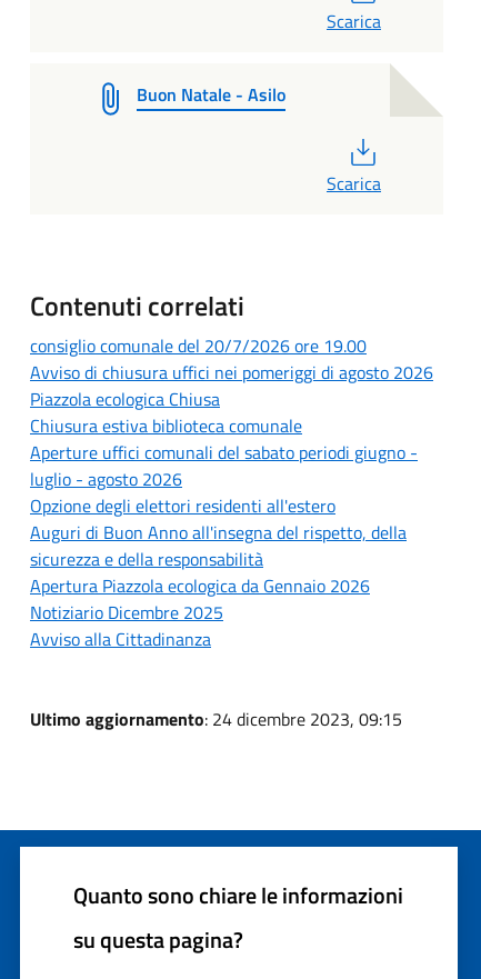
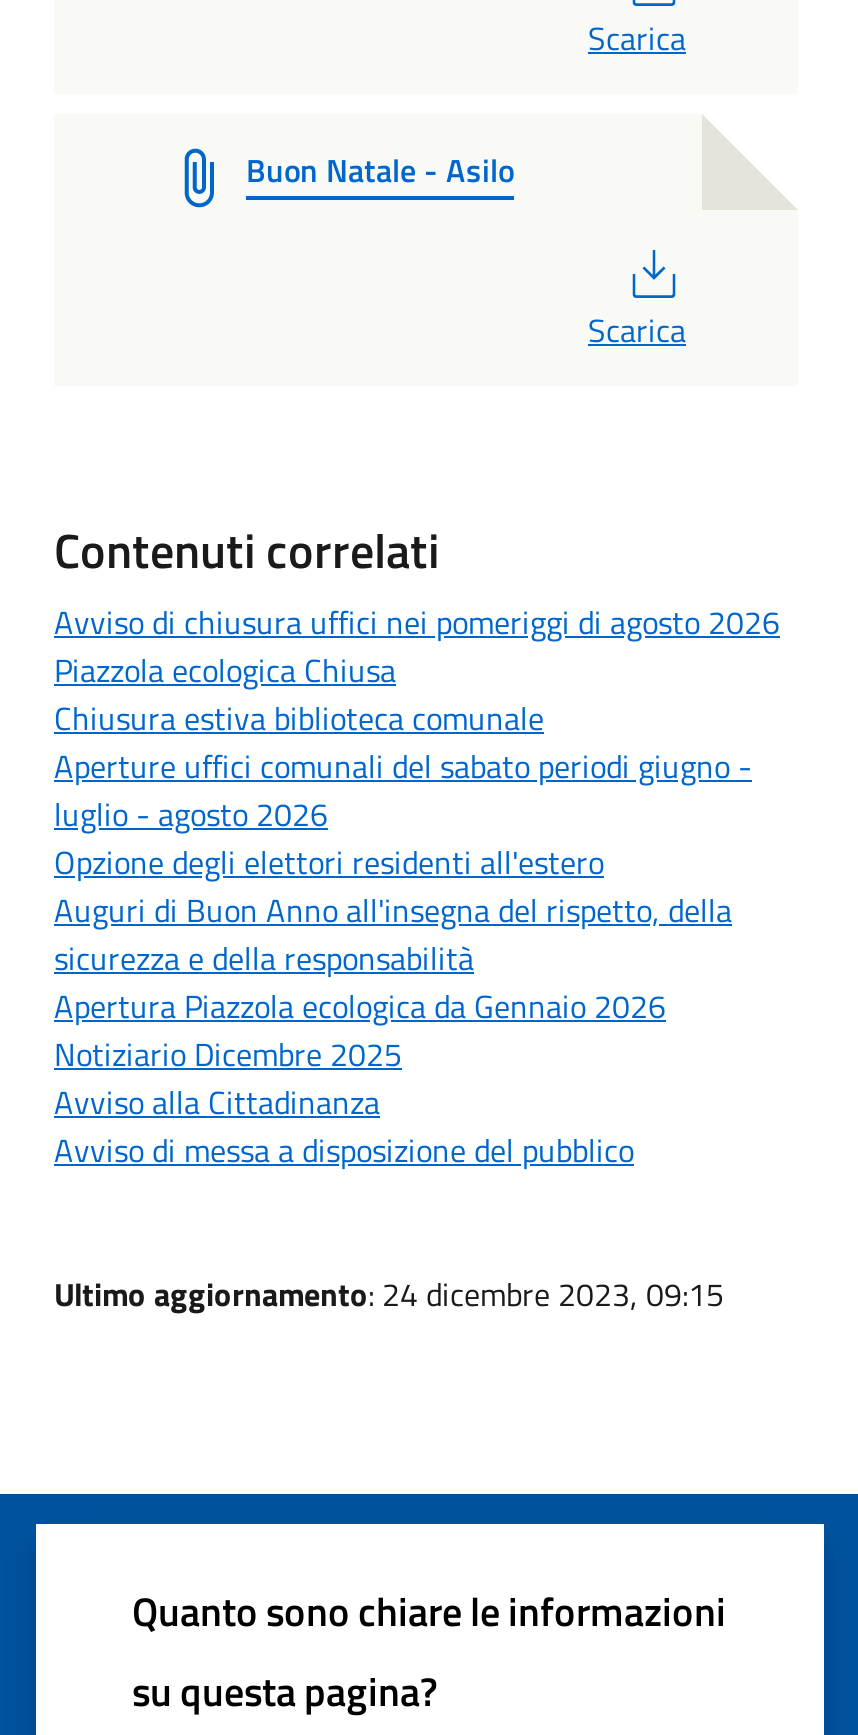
[30,332,367,359] consiglio comunale del 20/7/2026 ore 19.00 -> none
moved [30,359,433,652] -> [54,597,780,1125]: Avviso di chiusura uffici nei pomeriggi di agosto 2026 | Piazzola ecologica Chiusa | Chiusura estiva biblioteca comunale | ... | Notiziario Dicembre 2025 | Avviso alla Cittadinanza
none -> [54,1125,634,1173] Avviso di messa a disposizione del pubblico

